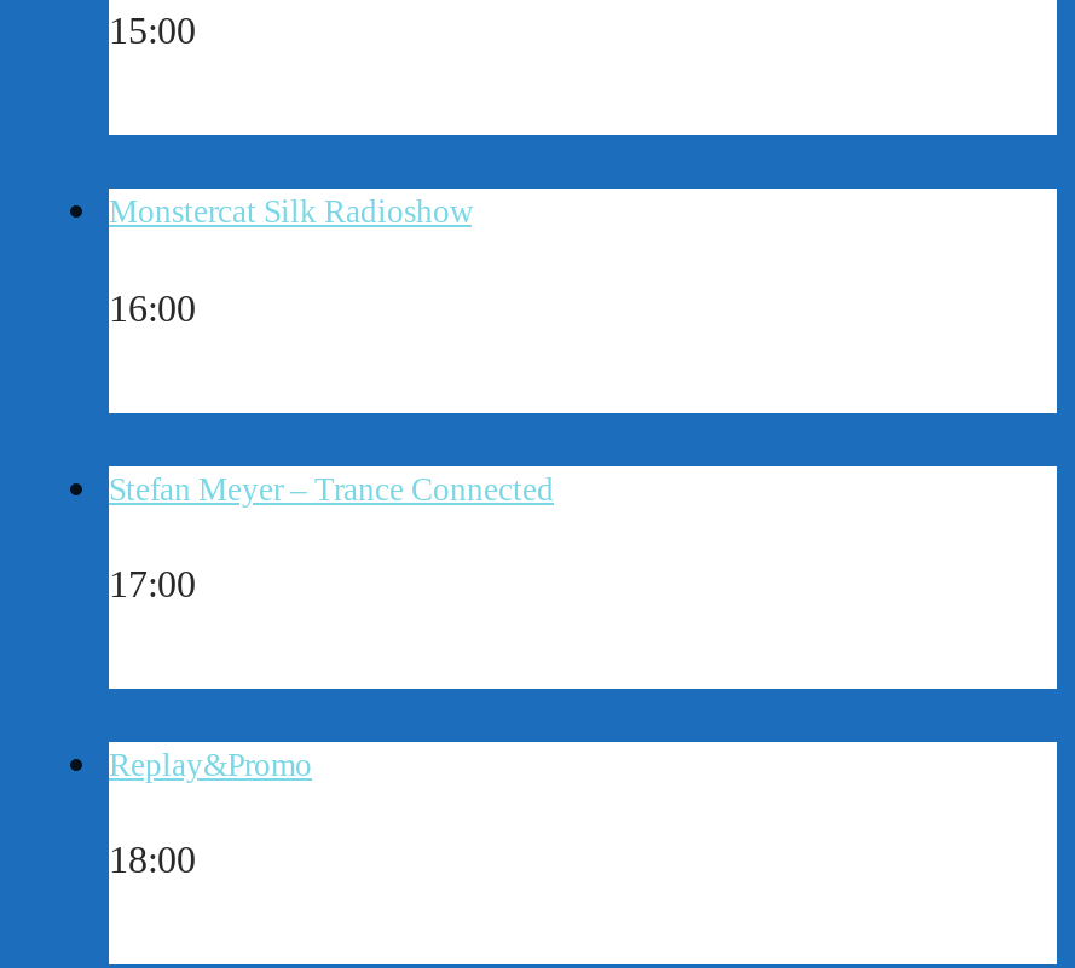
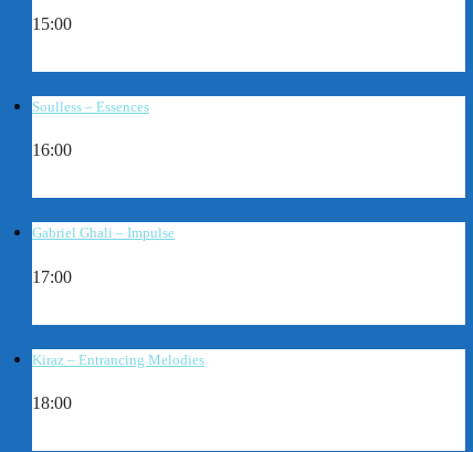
[109,195,472,231] Monstercat Silk Radioshow -> [32,98,149,115] Soulless – Essences
[109,471,554,507] Stefan Meyer – Trance Connected -> [32,225,175,241] Gabriel Ghali – Impulse
[109,747,312,784] Replay&Promo -> [32,351,204,368] Kiraz – Entrancing Melodies

